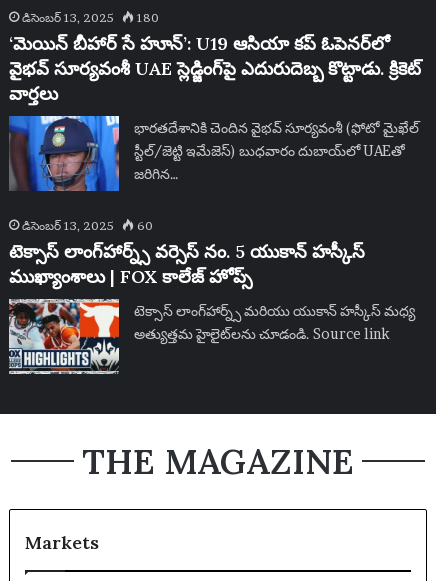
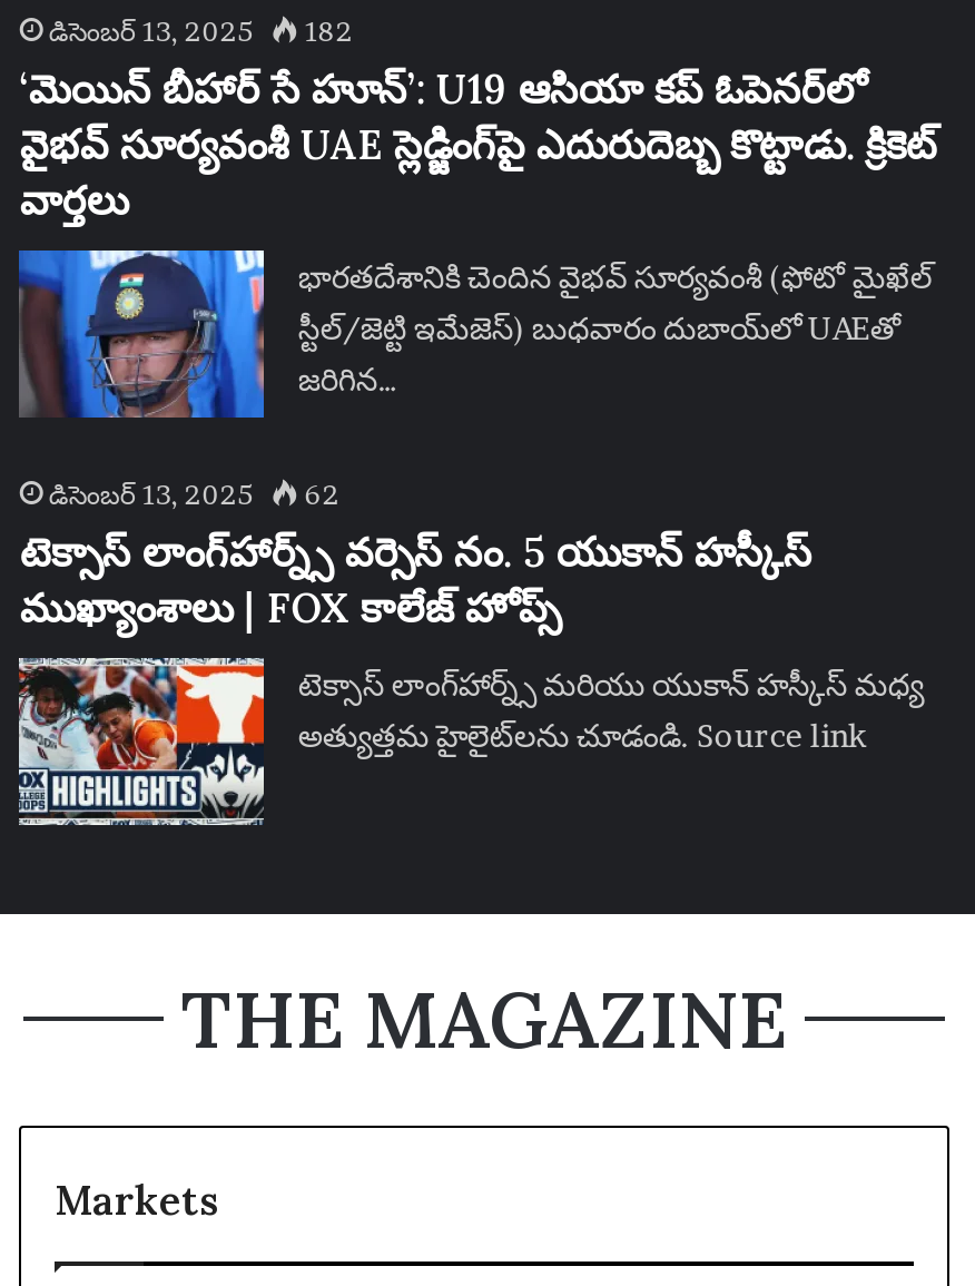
[22,10,159,25] డిసెంబర్ 13, 2025 180 -> [49,14,353,47] డిసెంబర్ 13, 2025 182
[22,218,153,233] డిసెంబర్ 13, 2025 60 -> [49,477,340,510] డిసెంబర్ 13, 2025 62

